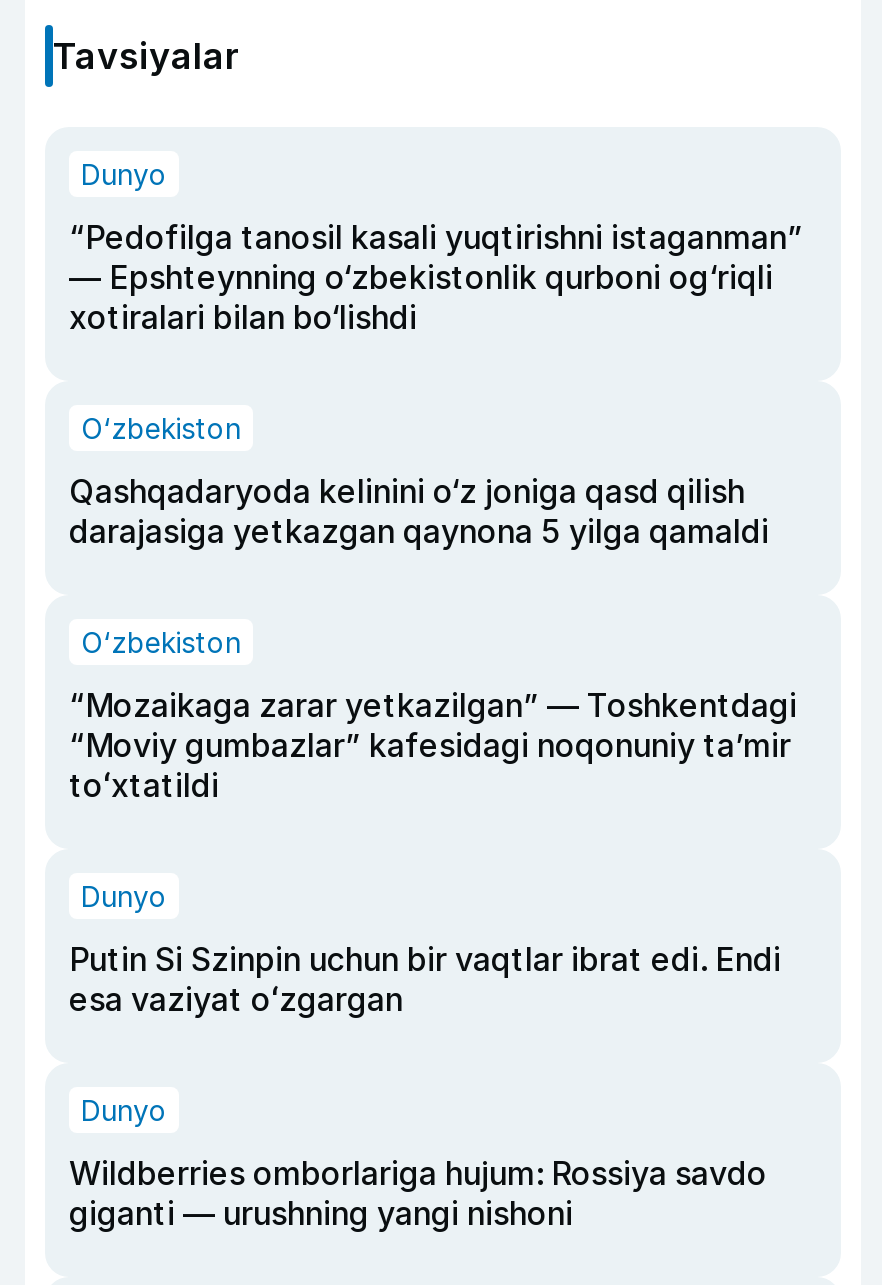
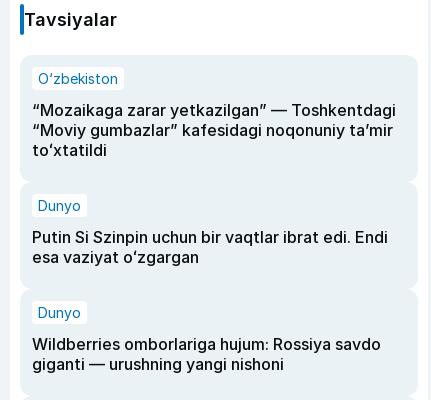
[69,157,803,551] Dunyo | “Pedofilga tanosil kasali yuqtirishni istaganman” | — Epshteynning o‘zbekistonlik qurboni og‘riqli | xotiralari bilan bo‘lishdi | O‘zbekiston | Qashqadaryoda kelinini o‘z joniga qasd qilish | darajasiga yetkazgan qaynona 5 yilga qamaldi -> none

